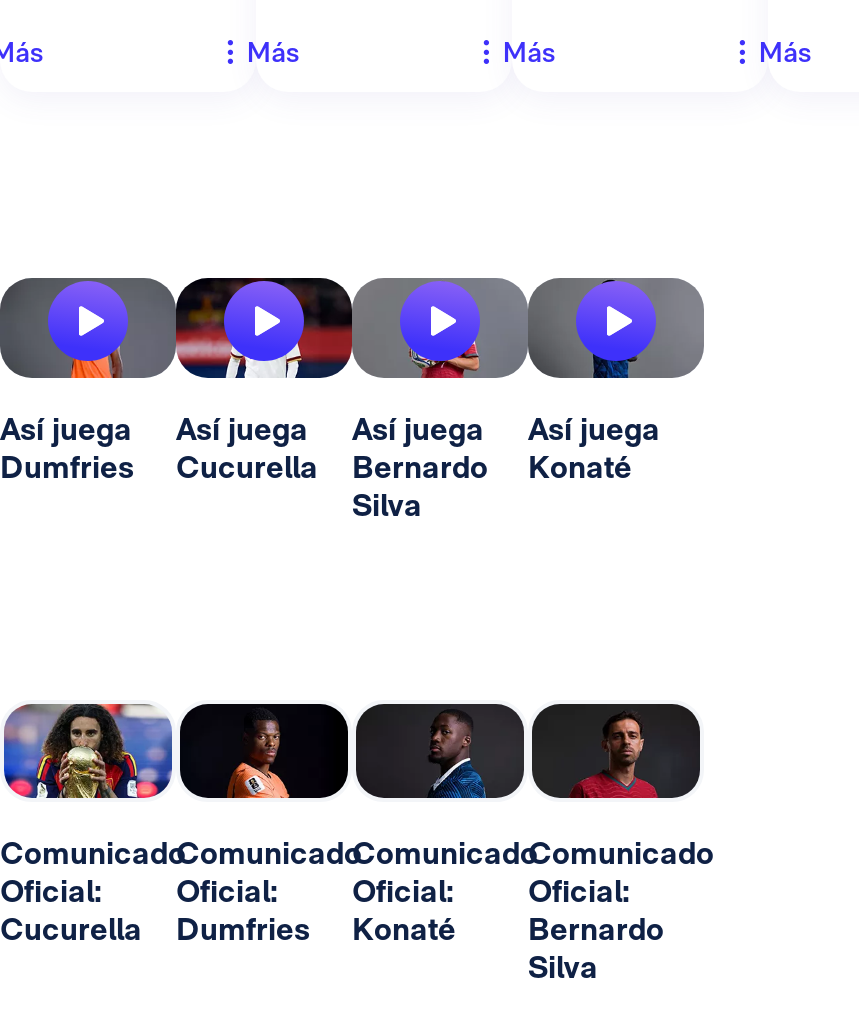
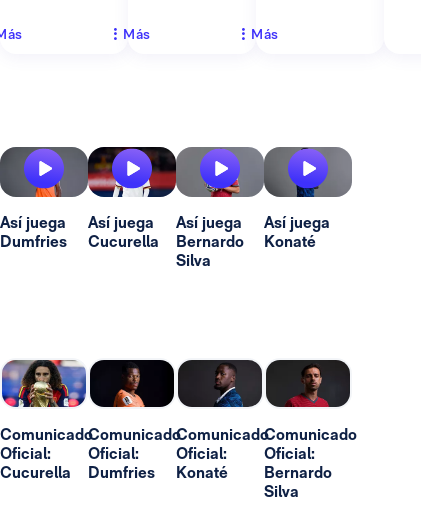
[759,35,812,67] Más -> none

